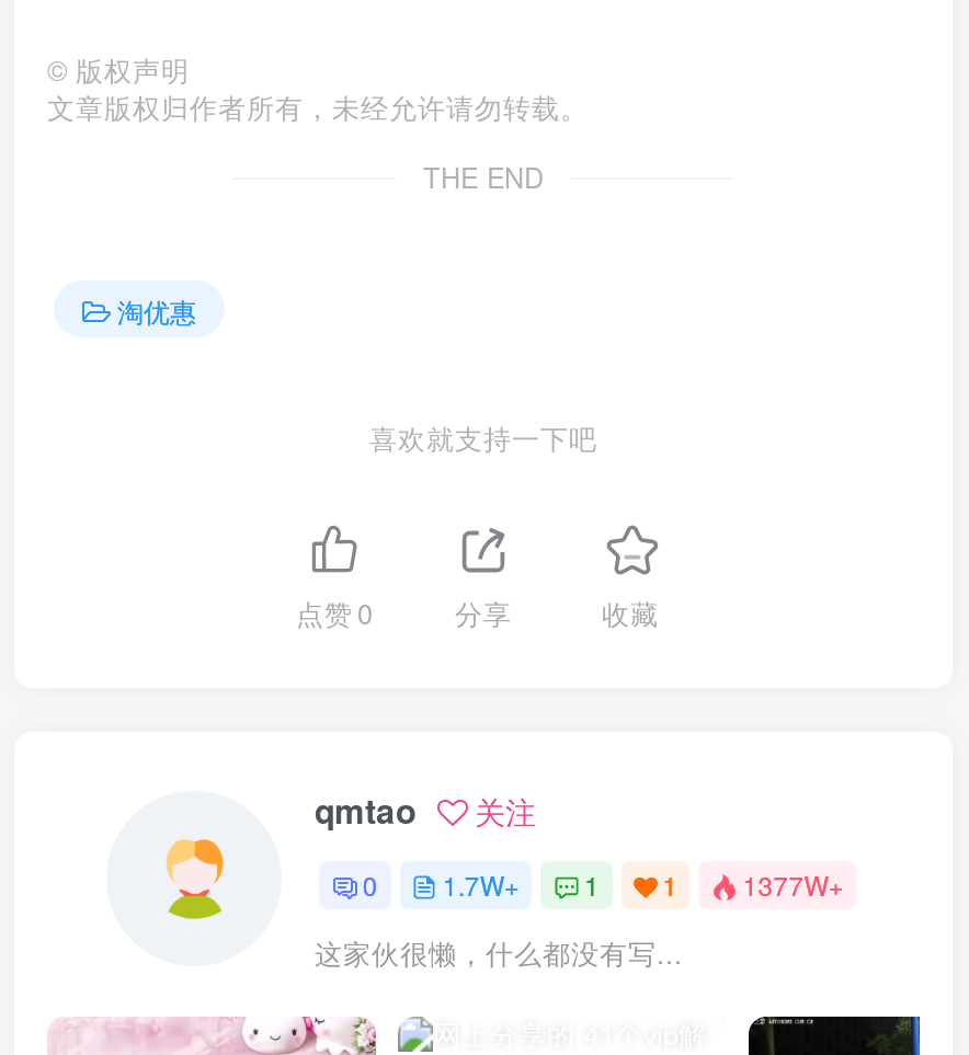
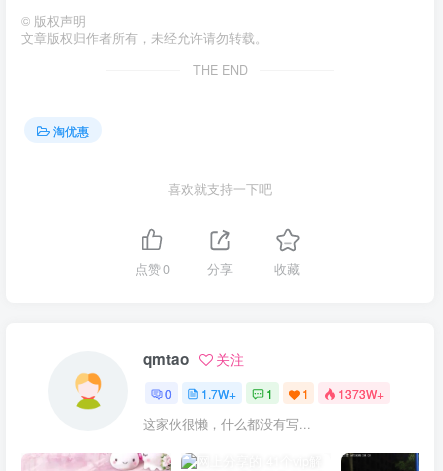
[362,866,843,903] 0 1.7W+ 1 1 1377W+ -> [165,385,384,402] 0 1.7W+ 1 1 1373W+

